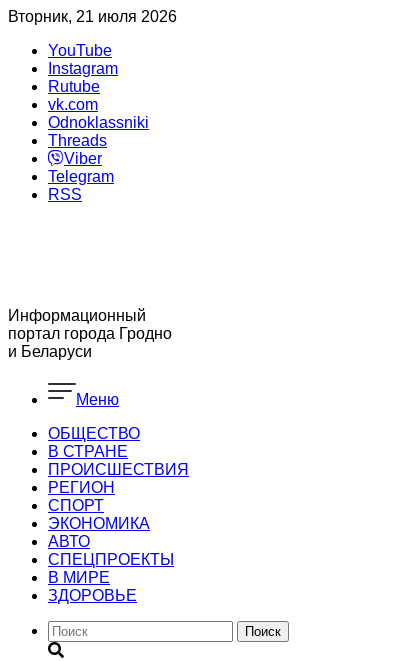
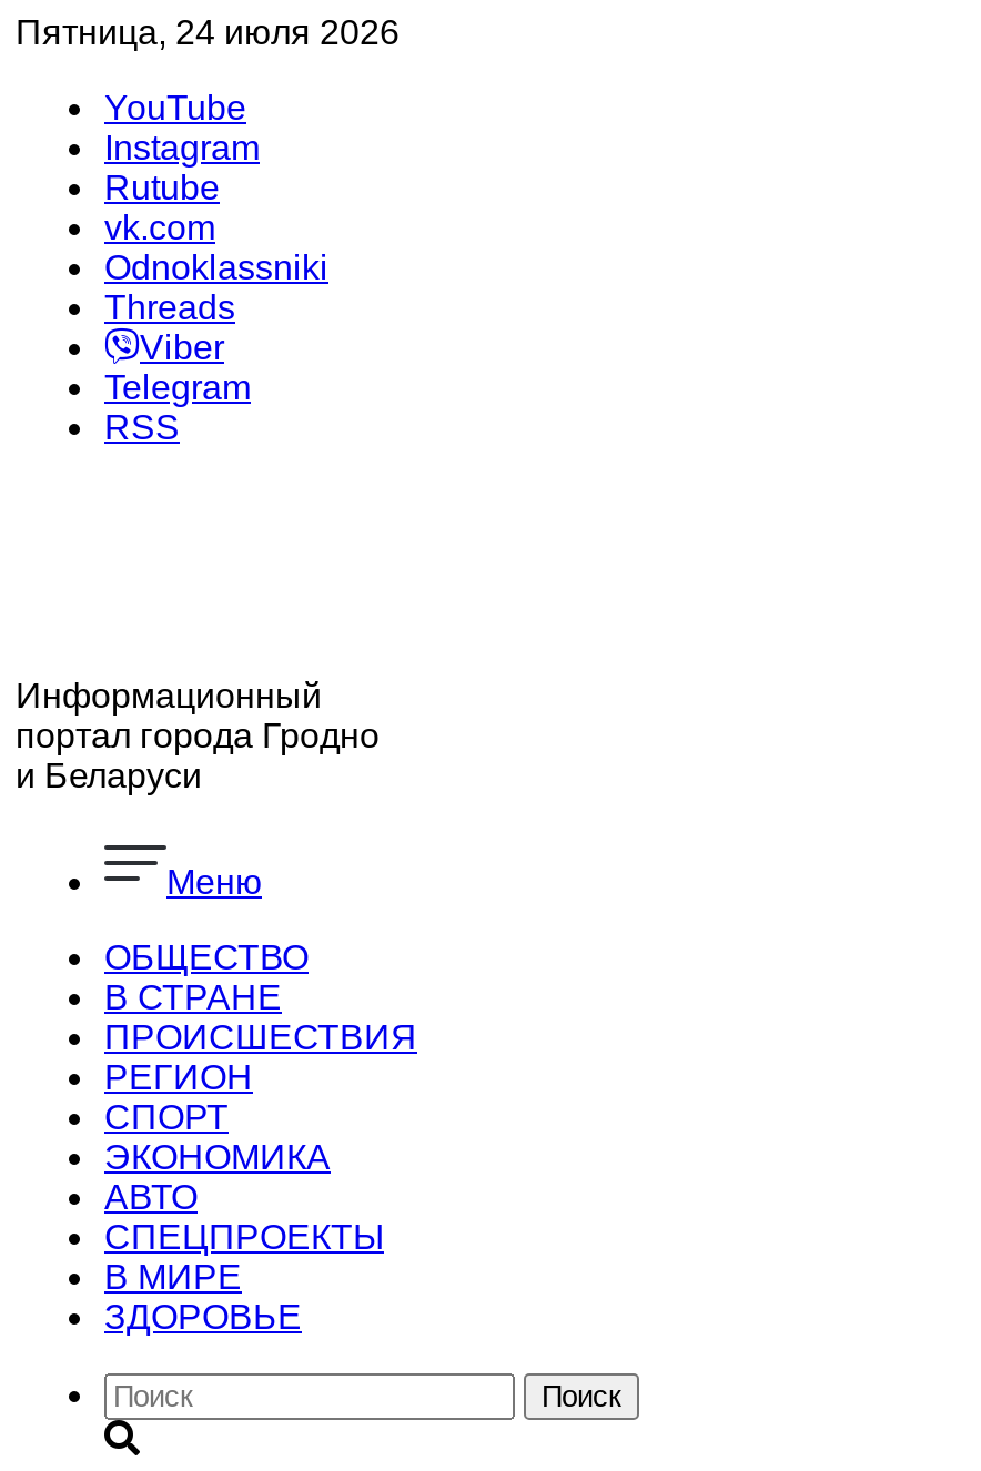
[8,8,177,25] Вторник, 21 июля 2026 -> [16,13,400,51] Пятница, 24 июля 2026

